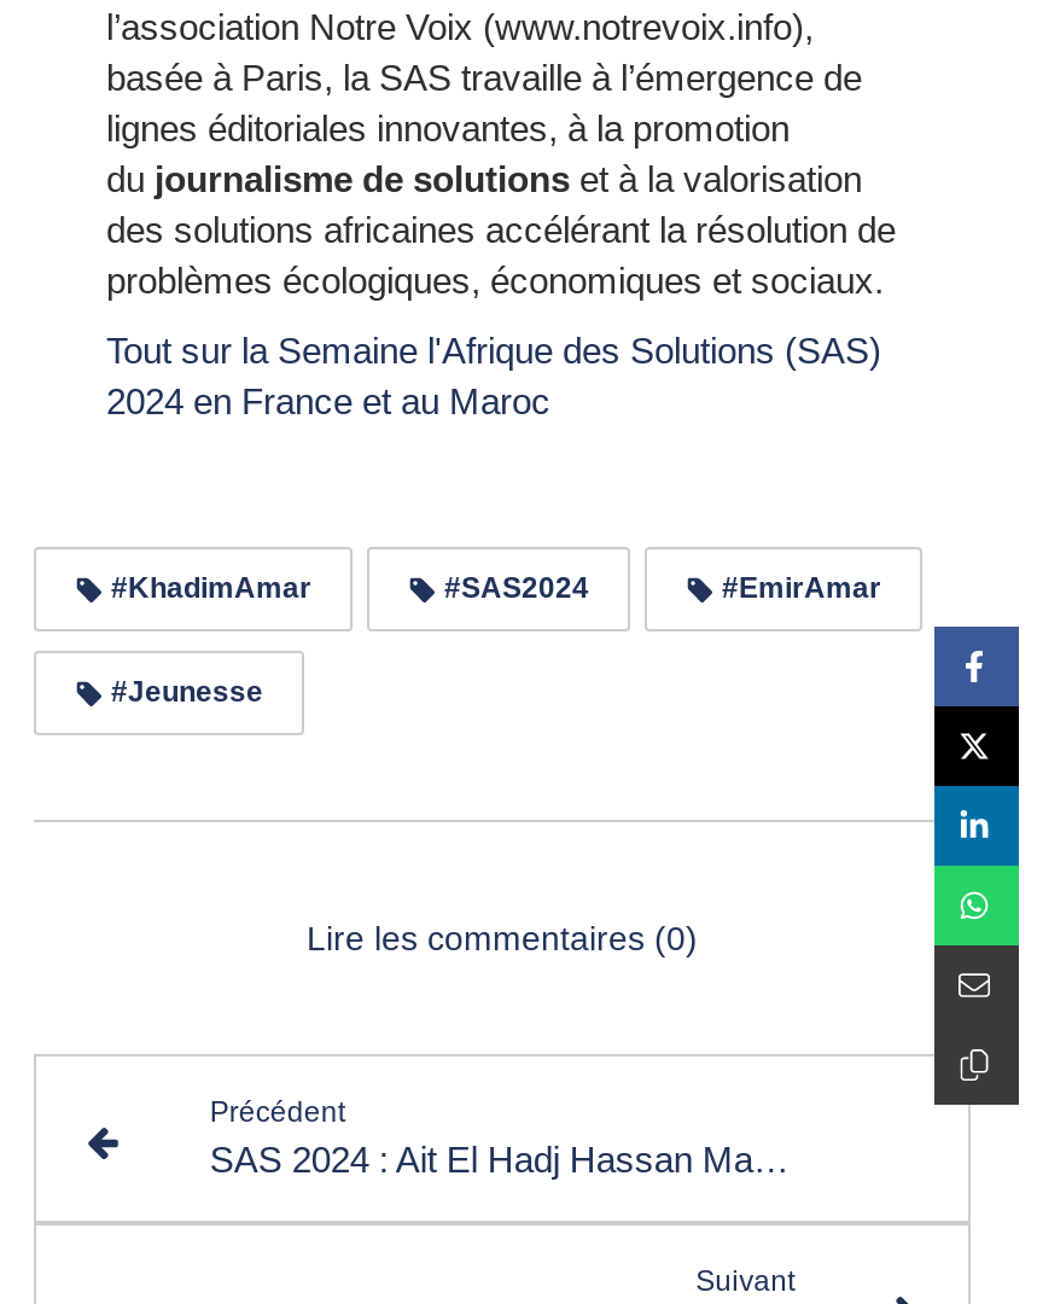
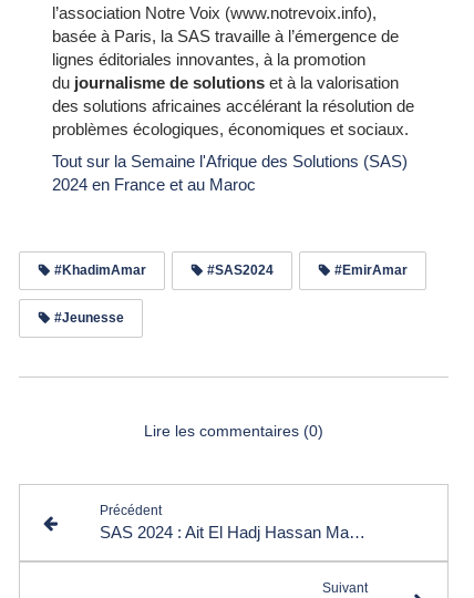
[932,623,1021,1108] [image] -> none

